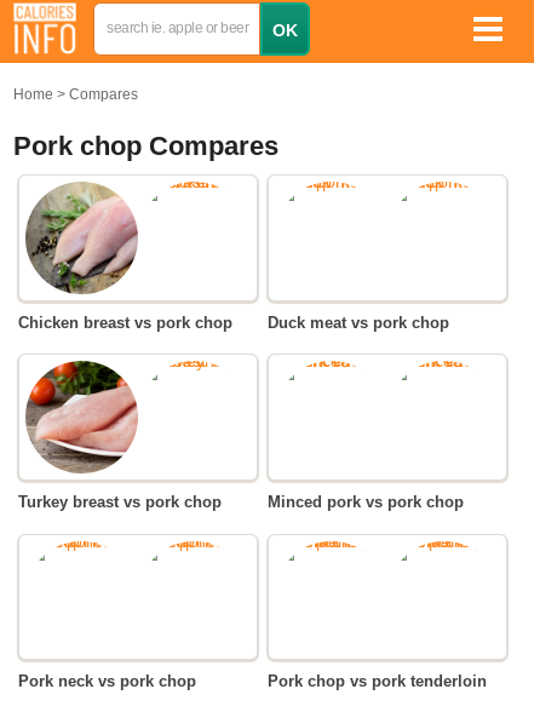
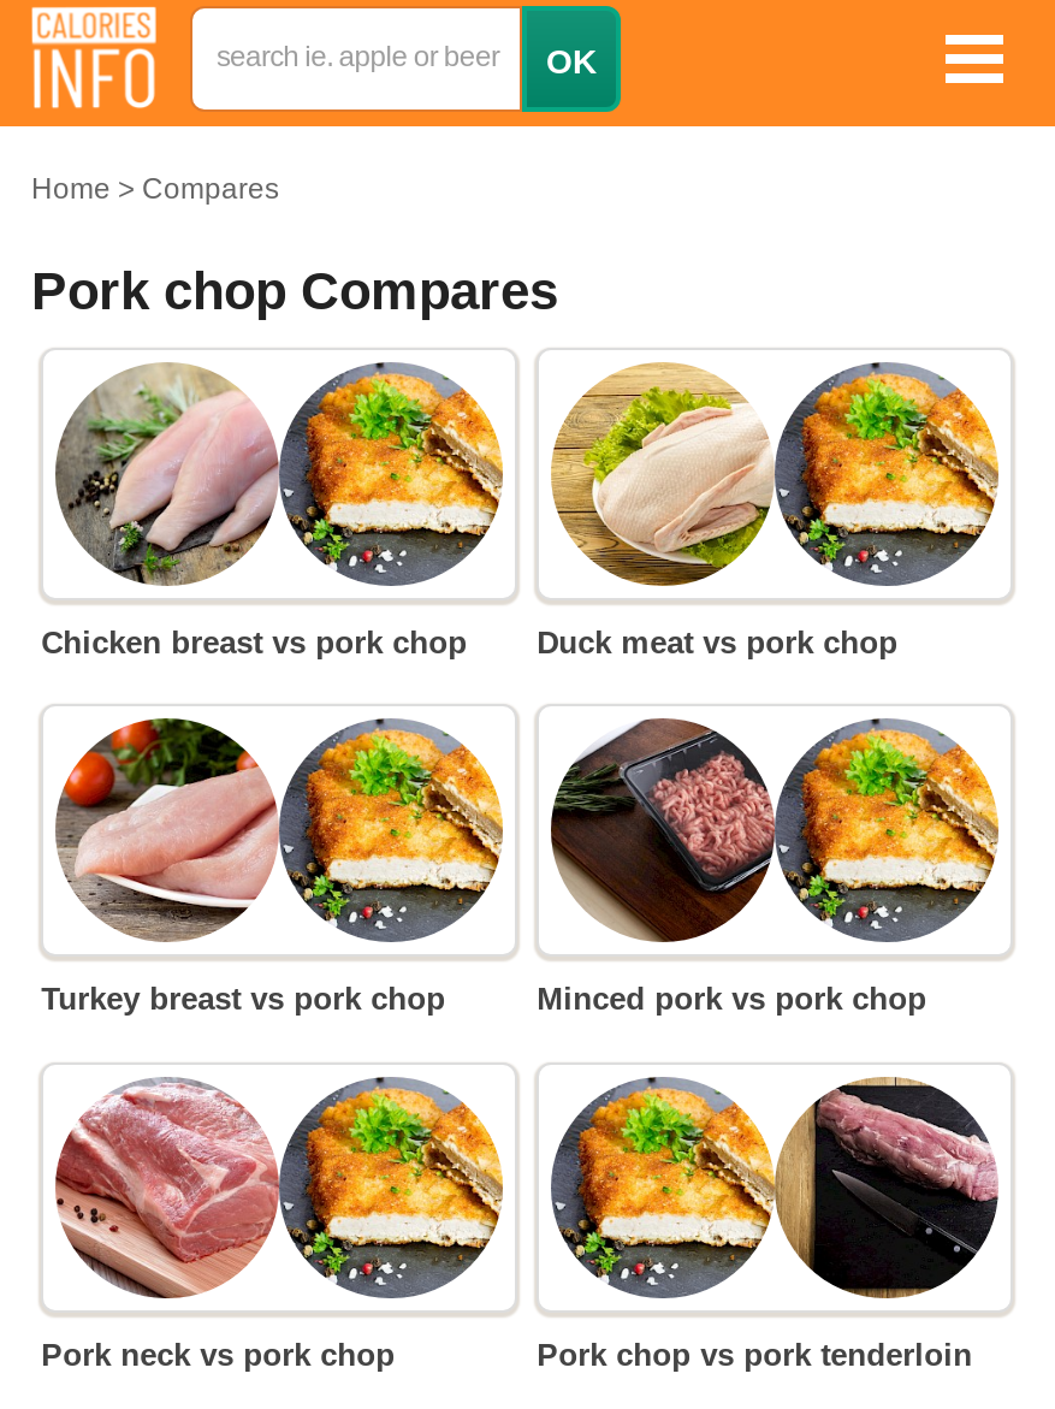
none -> [279,360,505,588] [image]
none -> [549,360,1001,588] [image]
none -> [277,716,505,945] [image]
none -> [549,716,1001,945] [image]
none -> [53,1074,505,1301] [image]
none -> [549,1074,1001,1301] [image]

